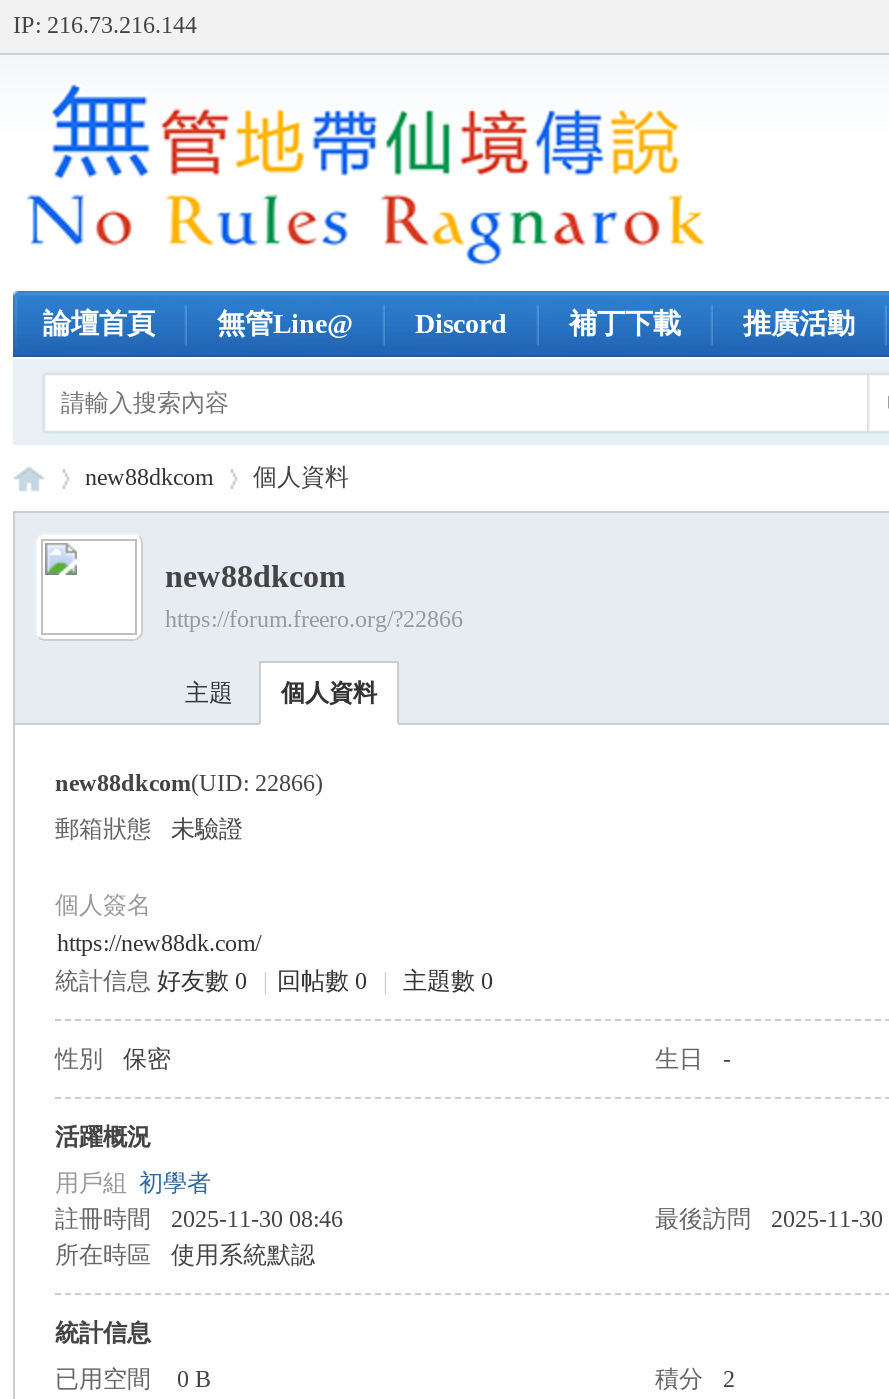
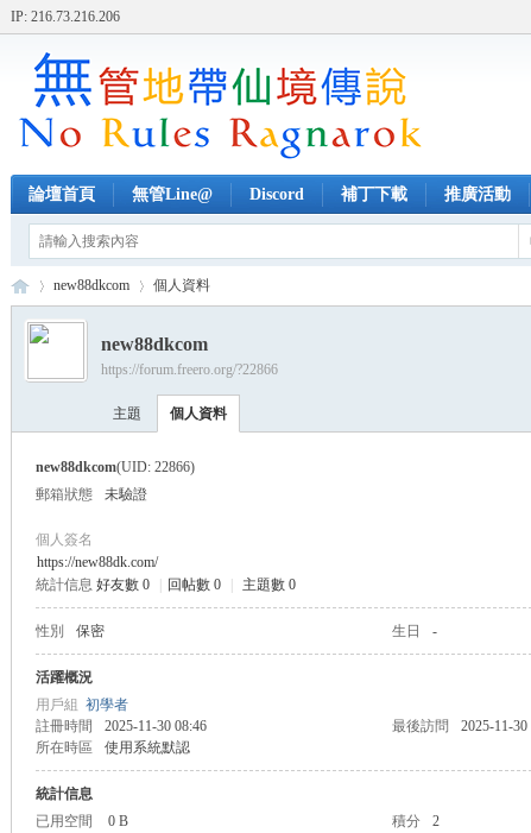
[13,11,197,39] IP: 216.73.216.144 -> [11,8,120,25] IP: 216.73.216.206

